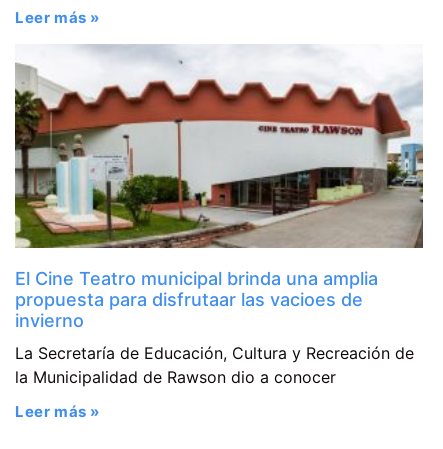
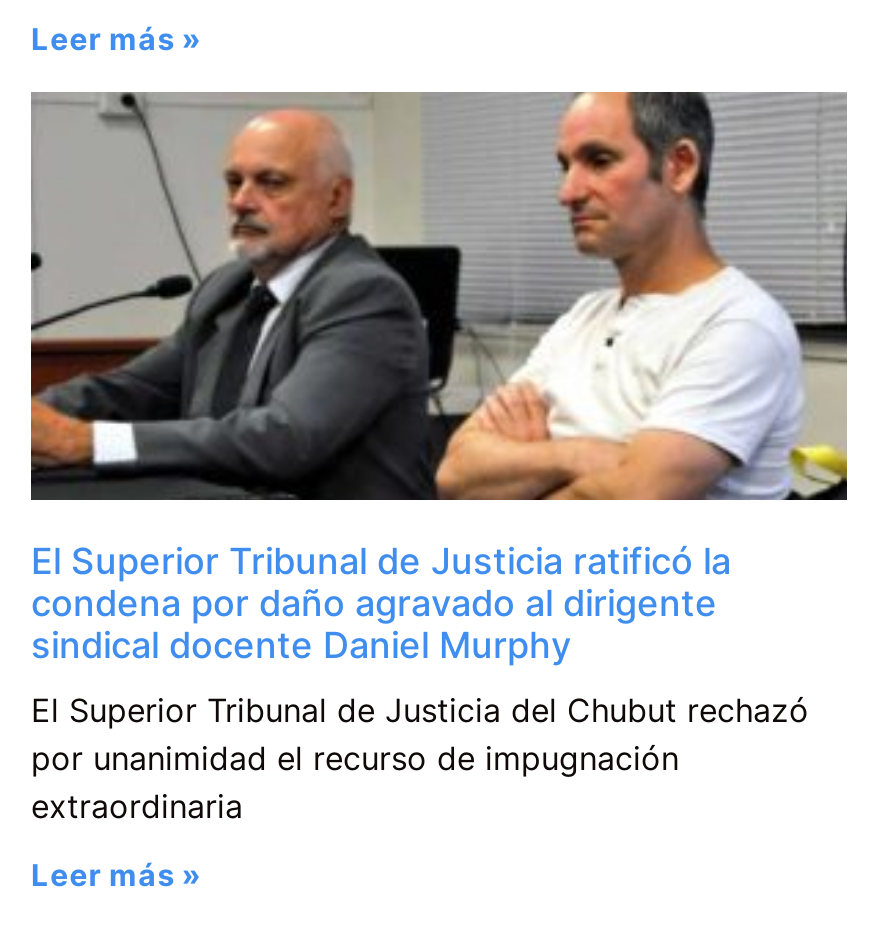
[15,44,423,331] [image] | El Cine Teatro municipal brinda una amplia | propuesta para disfrutaar las vacioes de | invierno -> [29,90,849,667] [image] | El Superior Tribunal de Justicia ratificó la | condena por daño agravado al dirigente | sindical docente Daniel Murphy
[15,343,414,387] La Secretaría de Educación, Cultura y Recreación de | la Municipalidad de Rawson dio a conocer -> [31,691,809,827] El Superior Tribunal de Justicia del Chubut rechazó | por unanimidad el recurso de impugnación | extraordinaria

